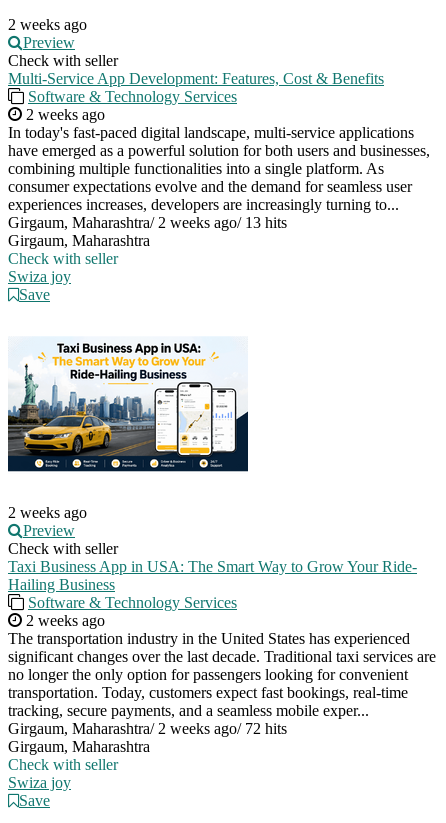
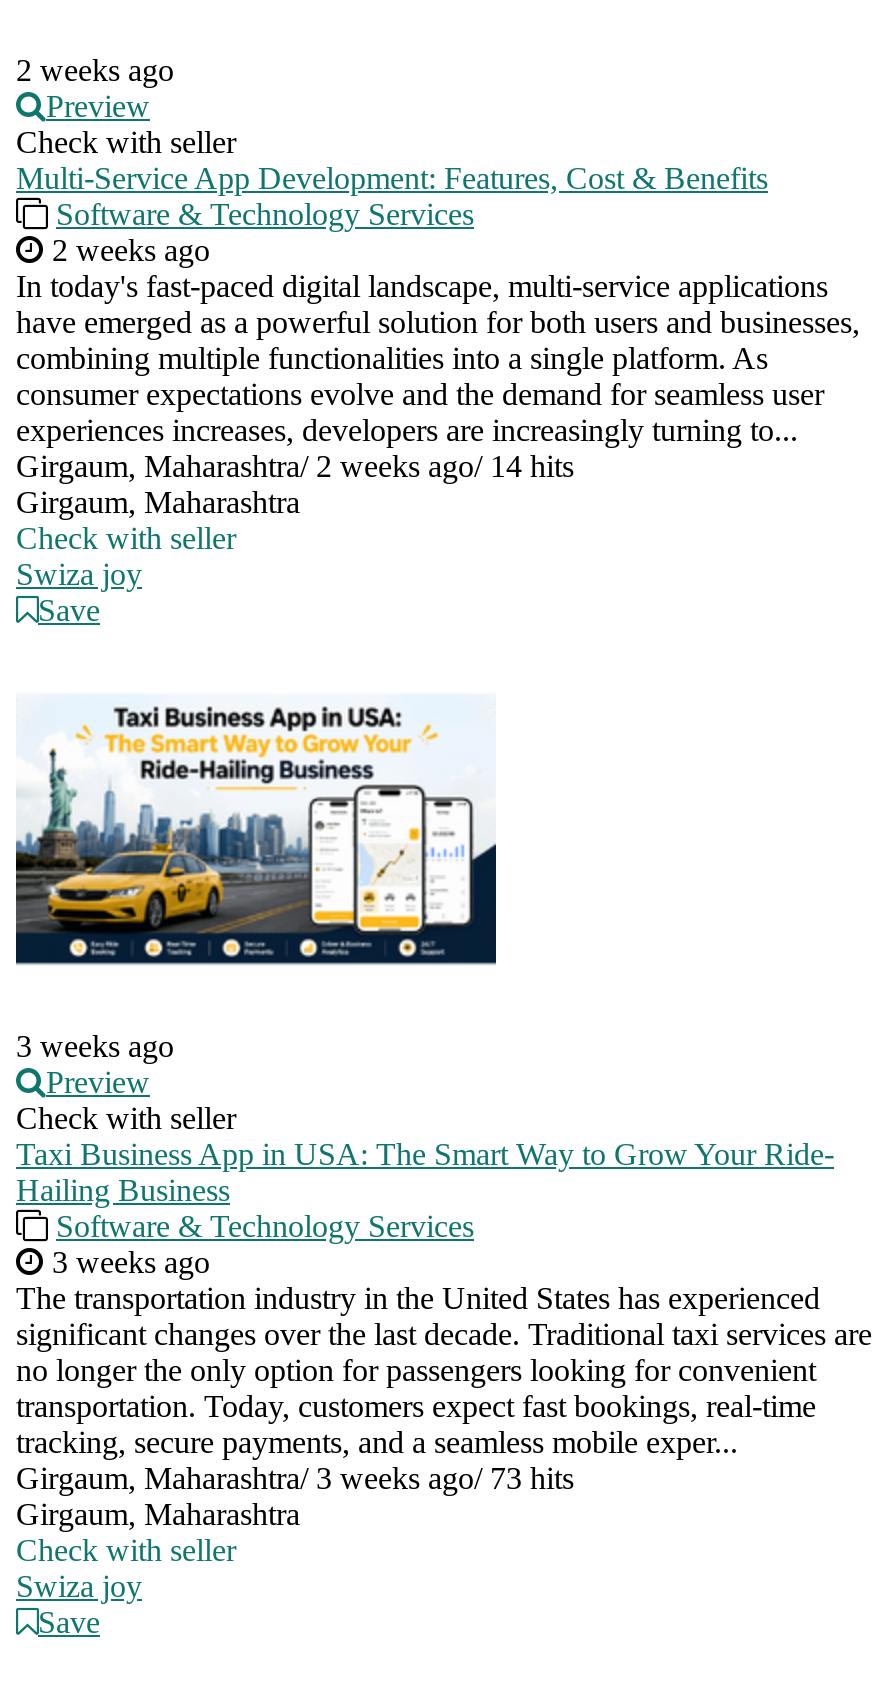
[8,214,287,231] Girgaum, Maharashtra/ 2 weeks ago/ 13 hits -> [16,449,574,483] Girgaum, Maharashtra/ 2 weeks ago/ 14 hits
[8,504,87,521] 2 weeks ago -> [16,1029,174,1063] 3 weeks ago
[22,612,105,629] 2 weeks ago -> [44,1245,210,1279] 3 weeks ago
[8,720,287,737] Girgaum, Maharashtra/ 2 weeks ago/ 72 hits -> [16,1461,574,1495] Girgaum, Maharashtra/ 3 weeks ago/ 73 hits

